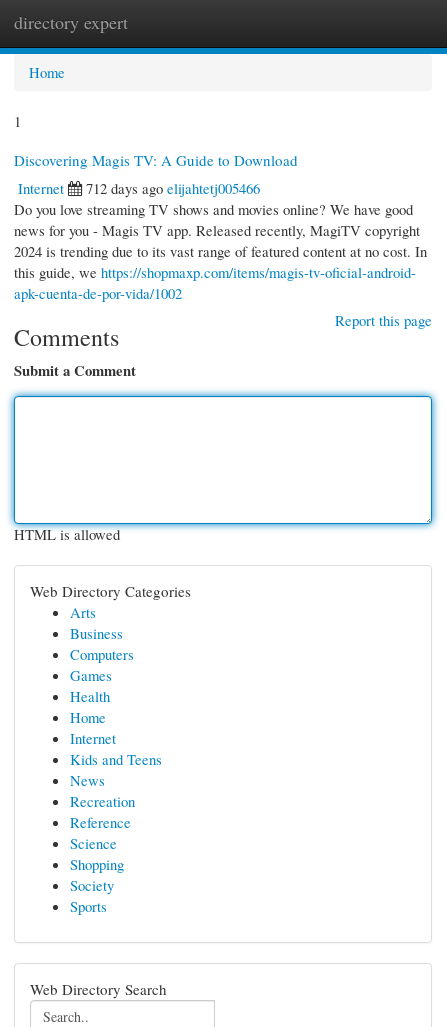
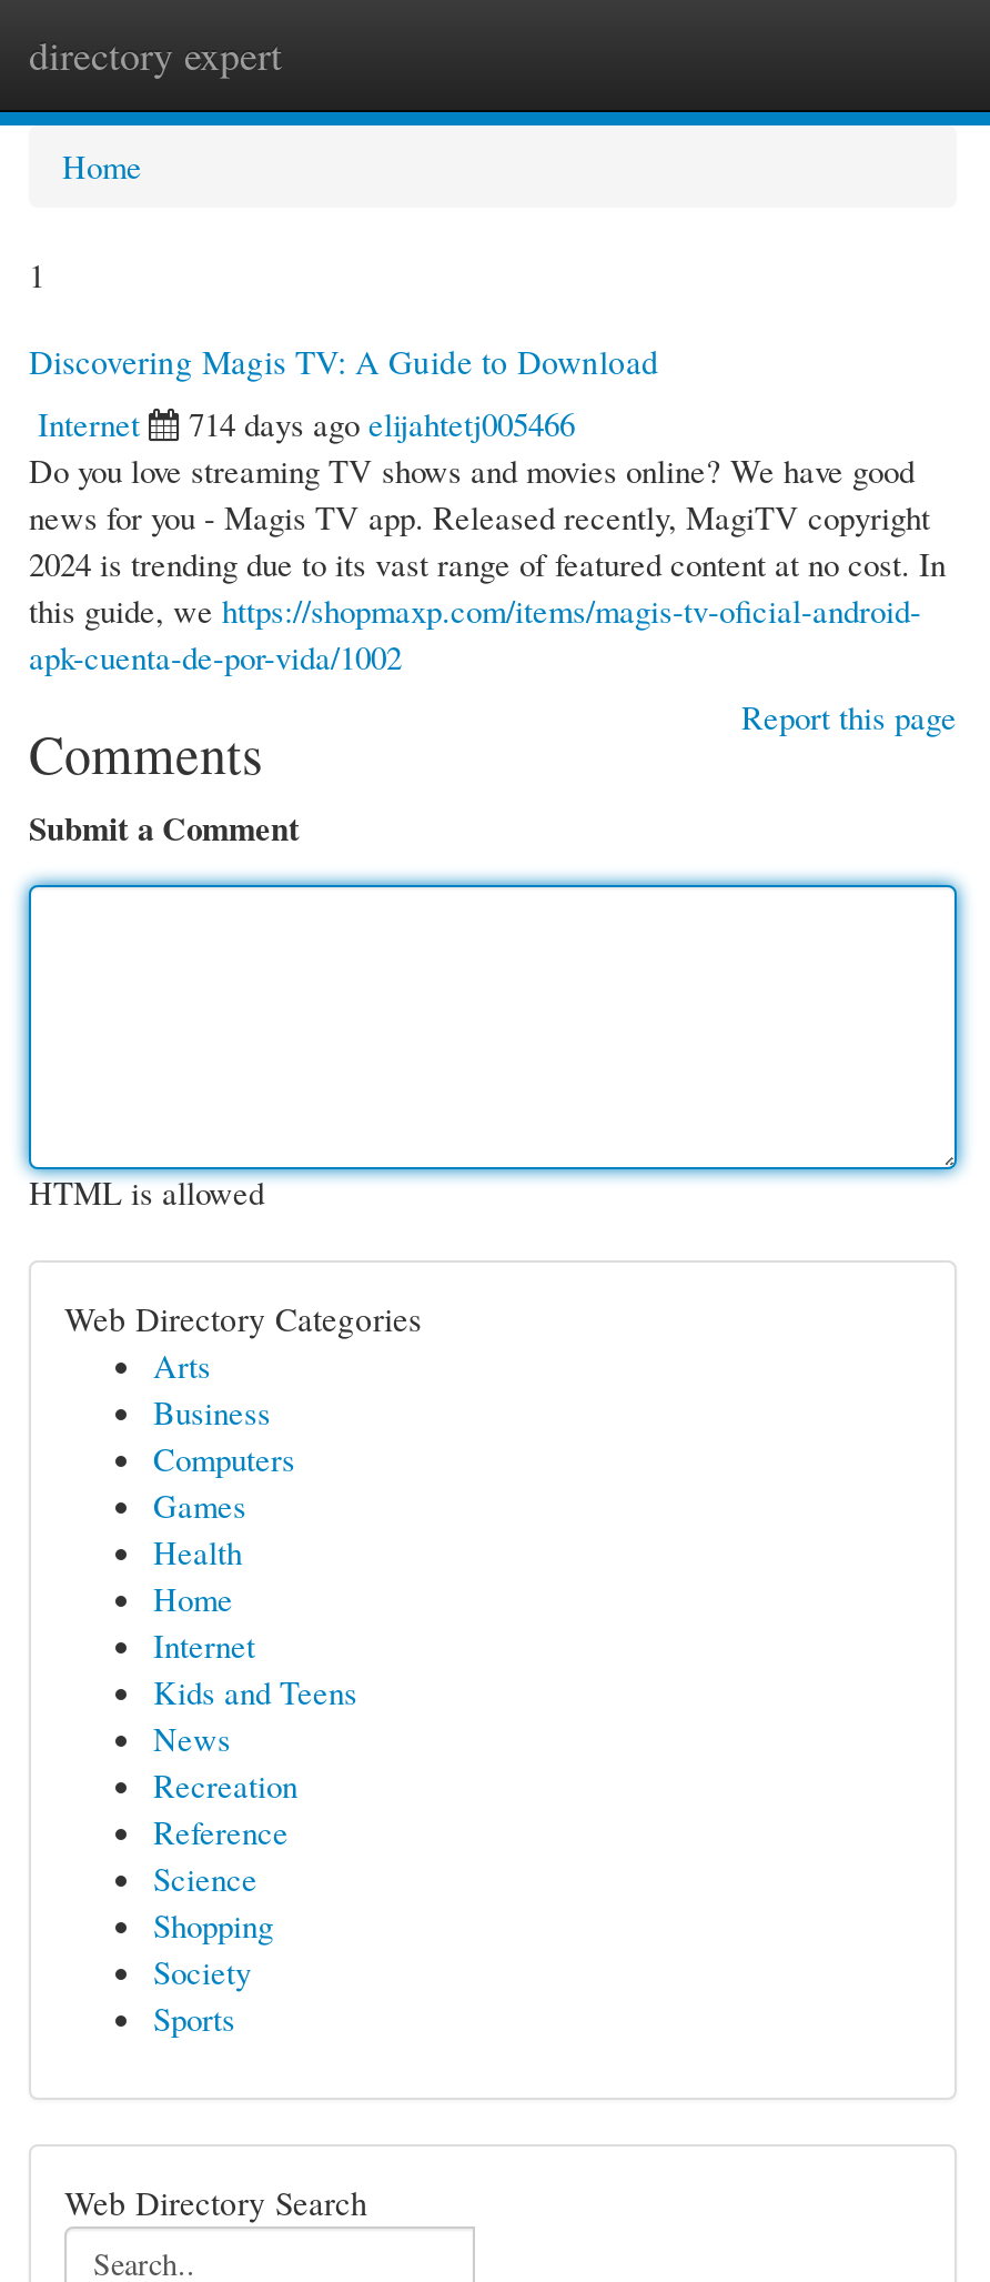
[86,178,260,198] 712 days ago elijahtetj005466 -> [189,401,575,445] 714 days ago elijahtetj005466

